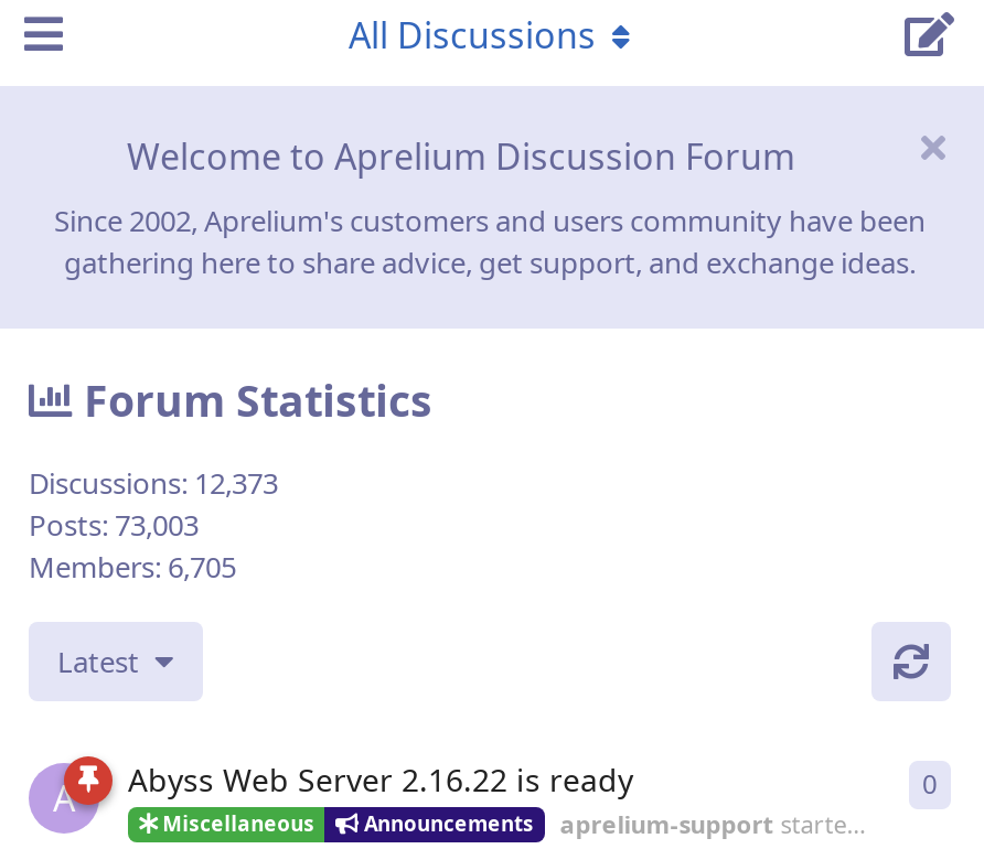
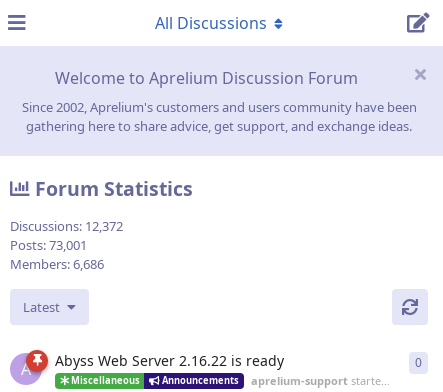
[29,464,278,503] Discussions: 12,373 -> [10,217,123,235] Discussions: 12,372
[29,505,199,545] Posts: 73,003 -> [10,236,87,254] Posts: 73,001
[29,547,236,587] Members: 6,705 -> [10,255,104,273] Members: 6,686

